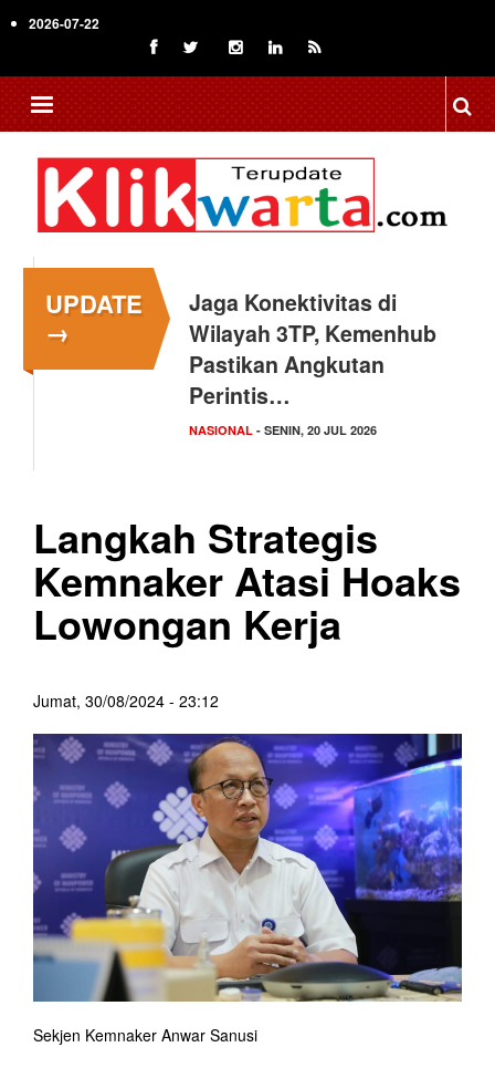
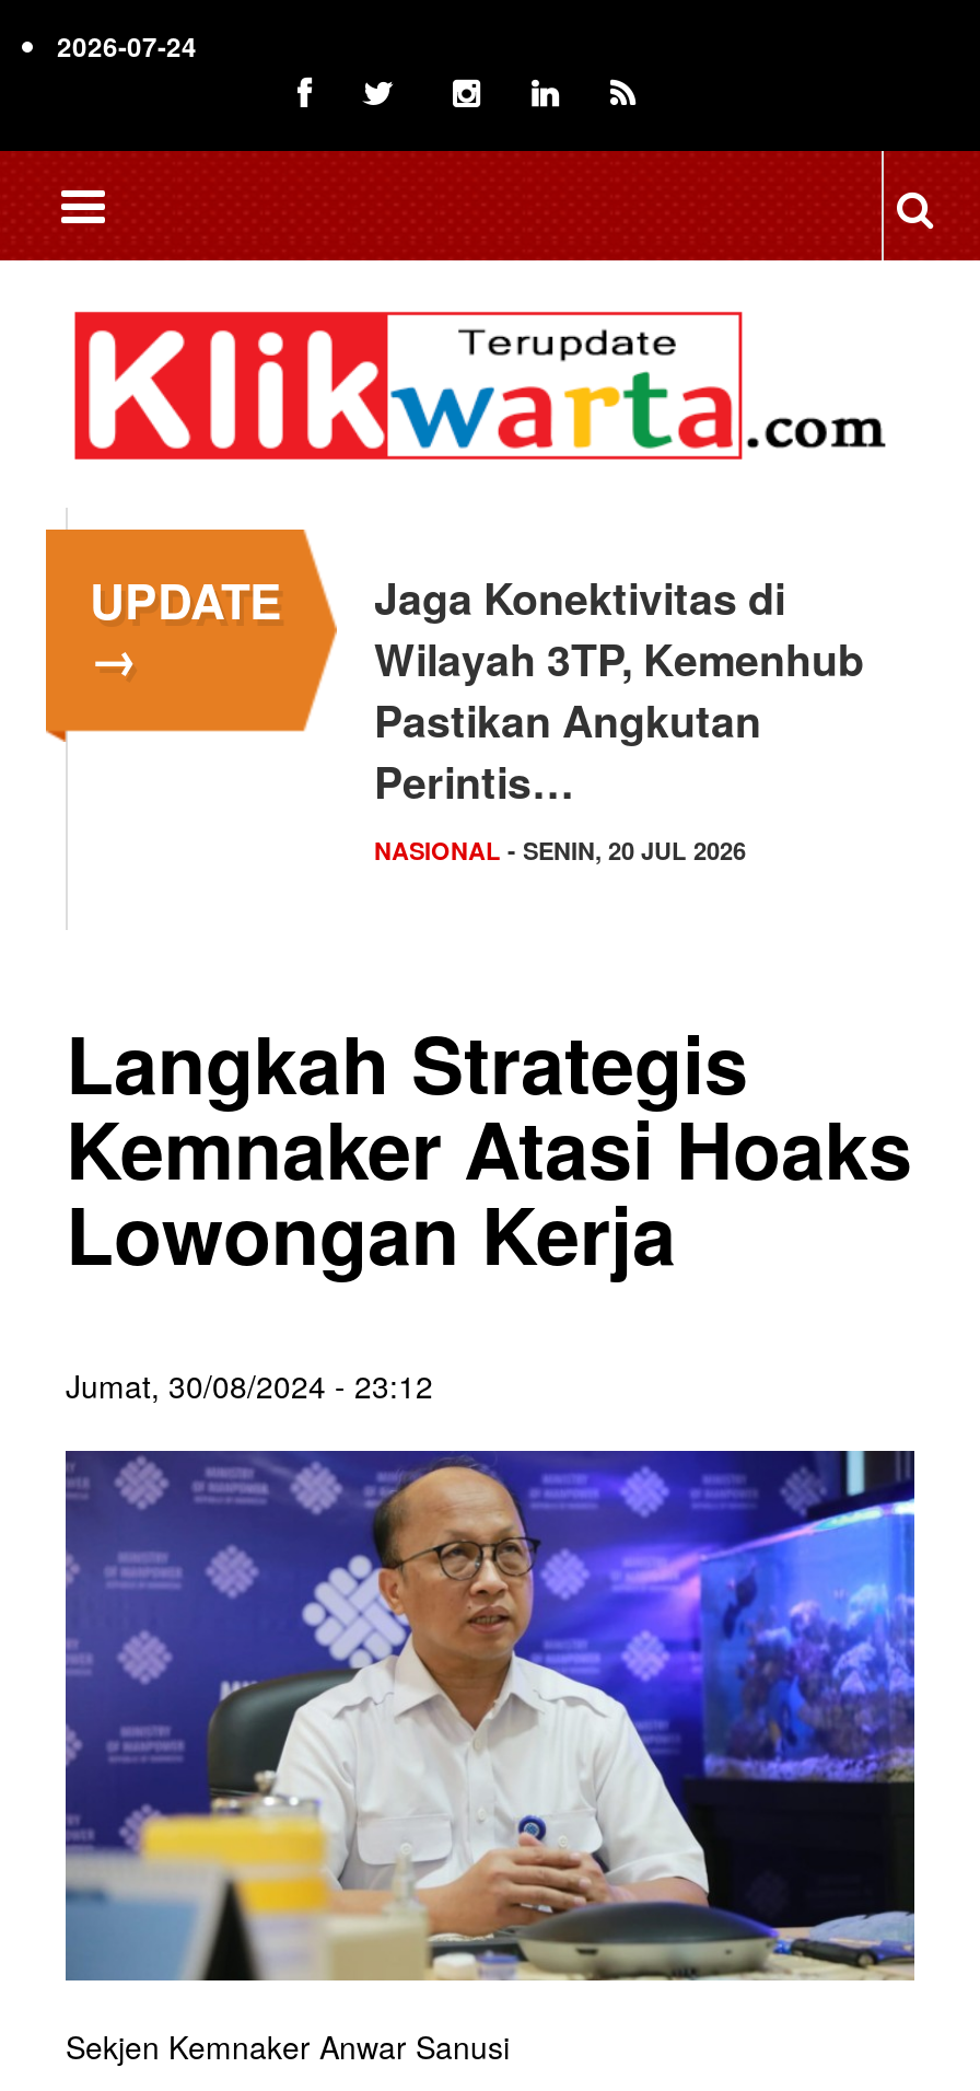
[29,13,99,33] 2026-07-22 -> [57,26,197,66] 2026-07-24

